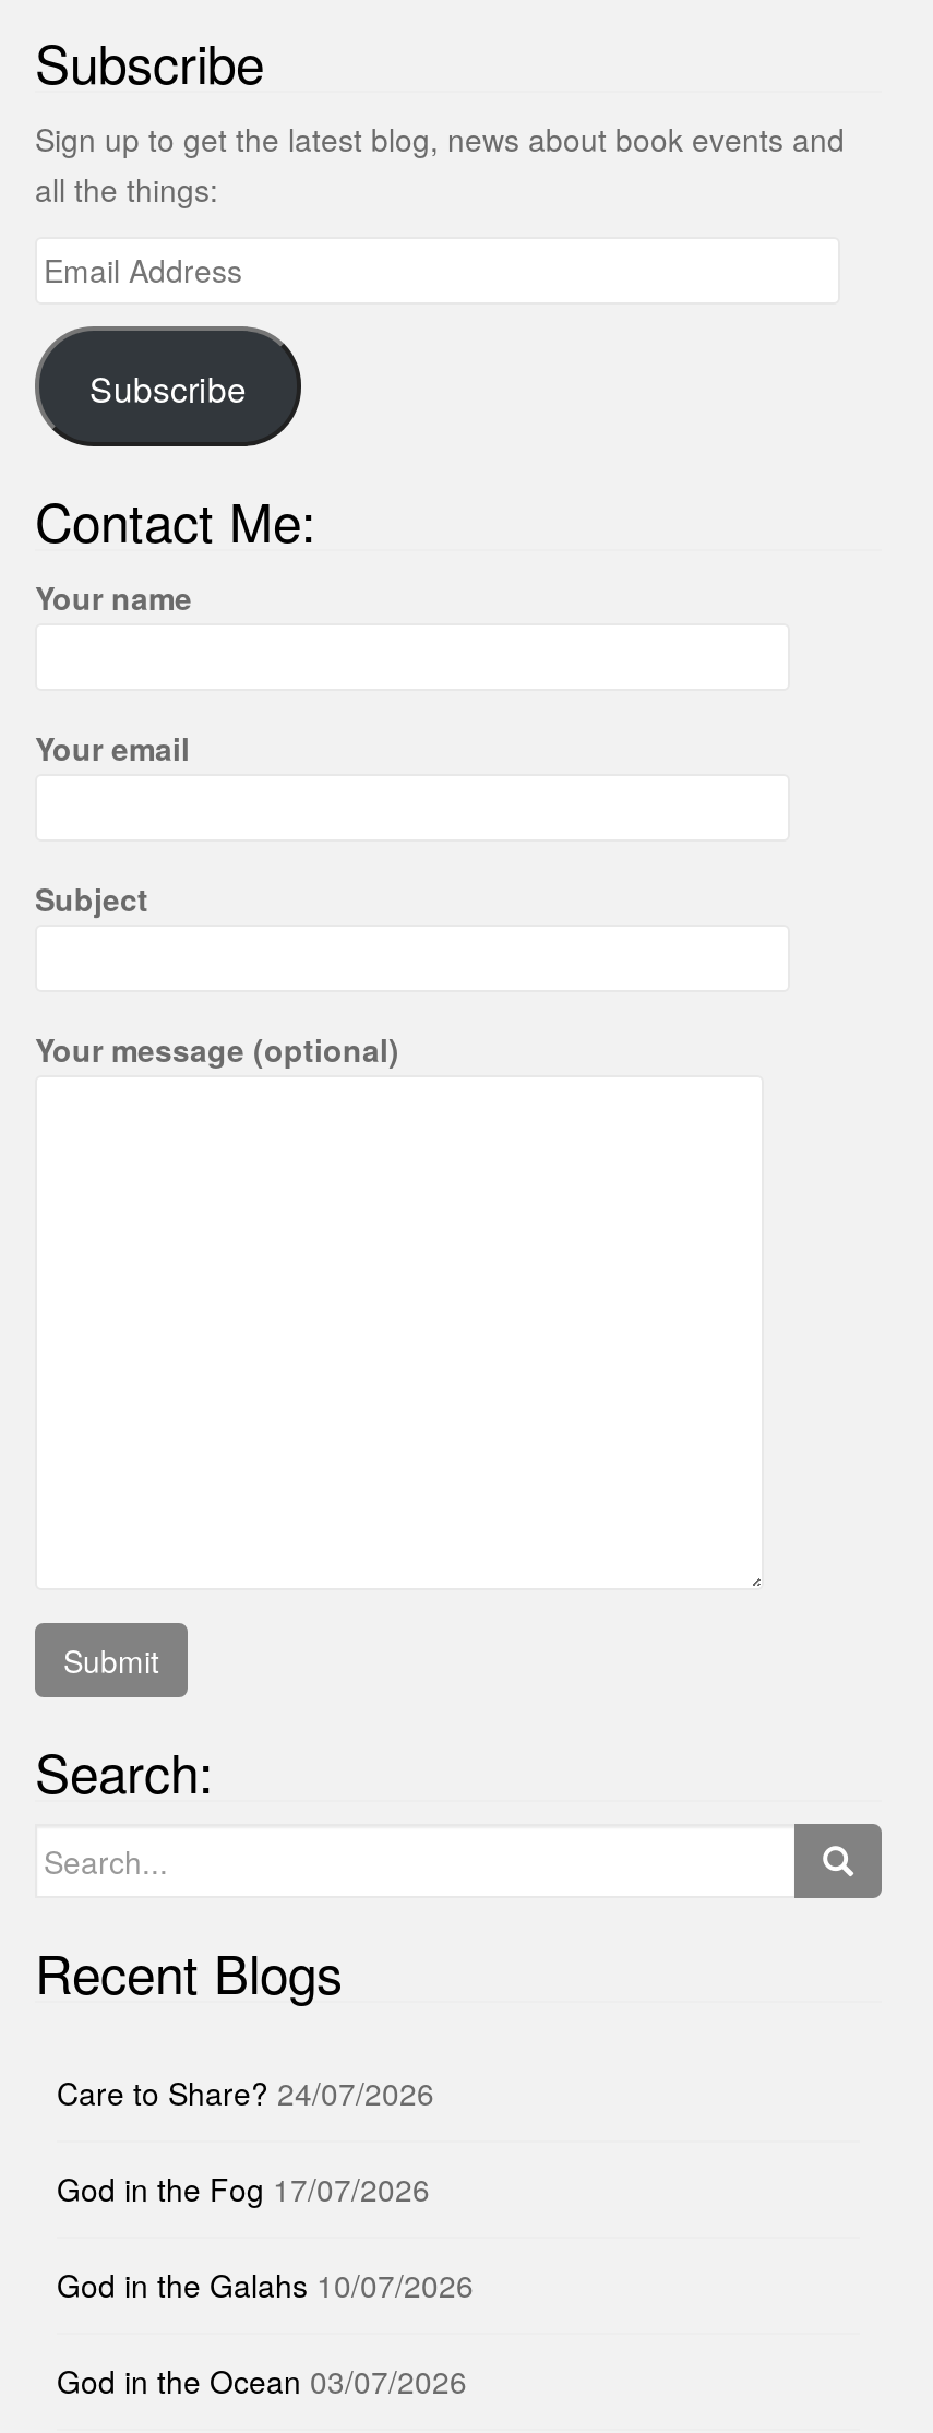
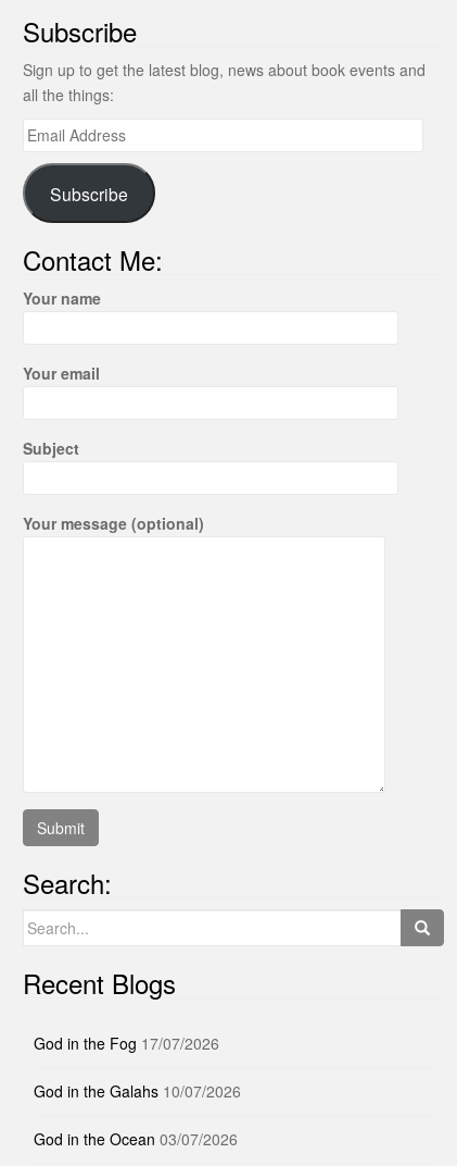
[57,2071,434,2114] Care to Share? 24/07/2026 -> none

